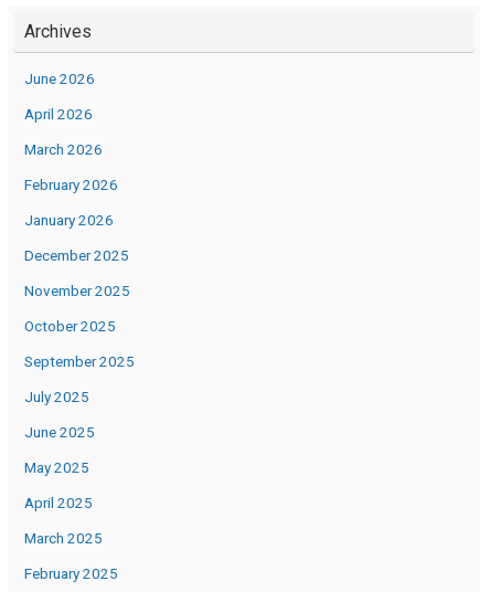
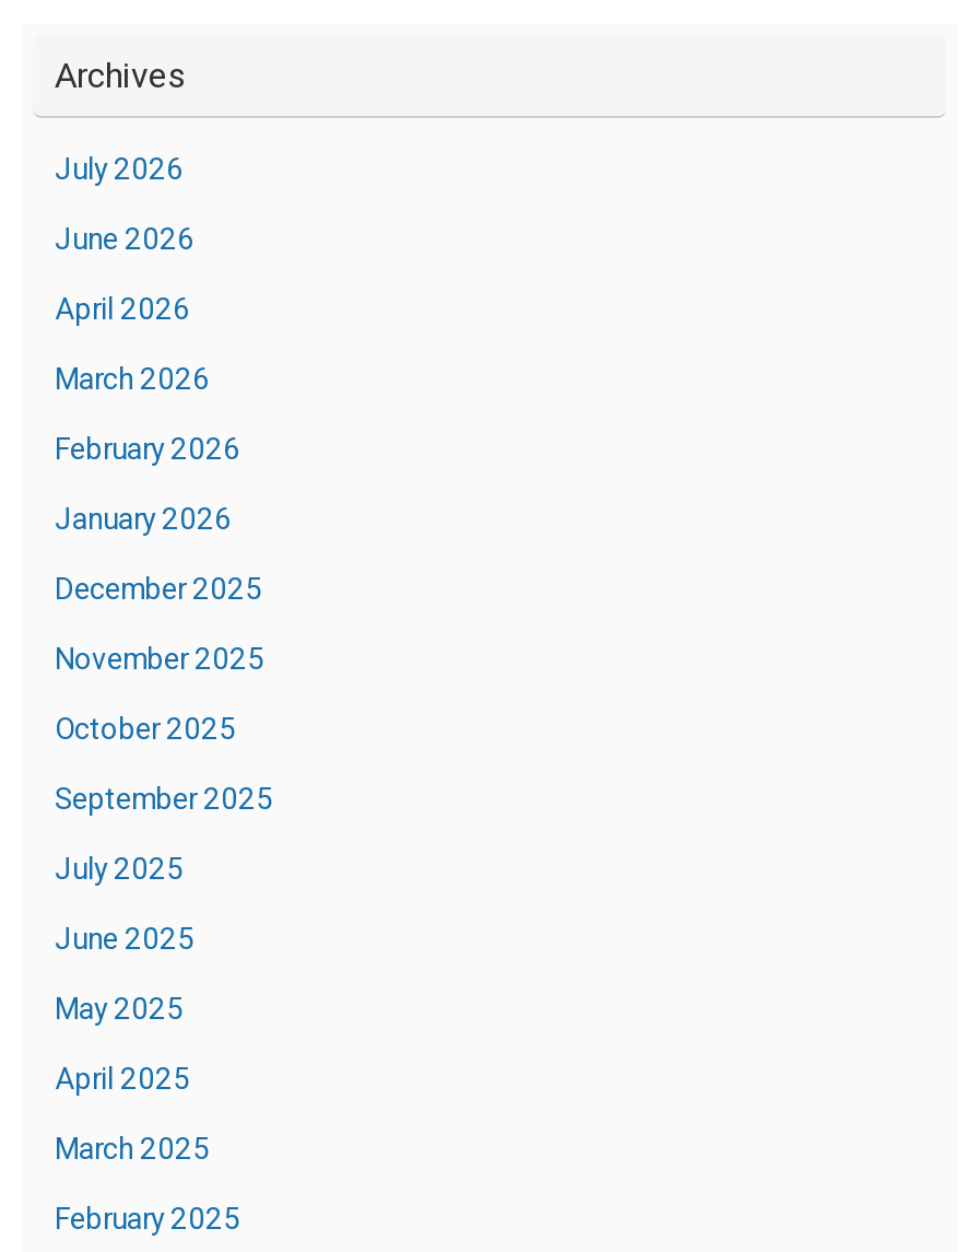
none -> [55,150,184,185] July 2026

